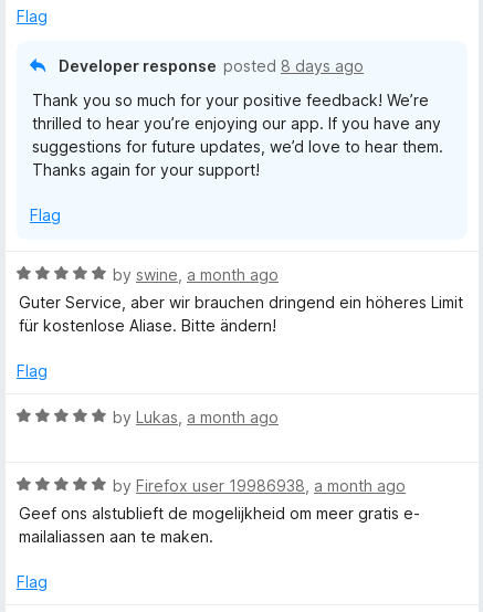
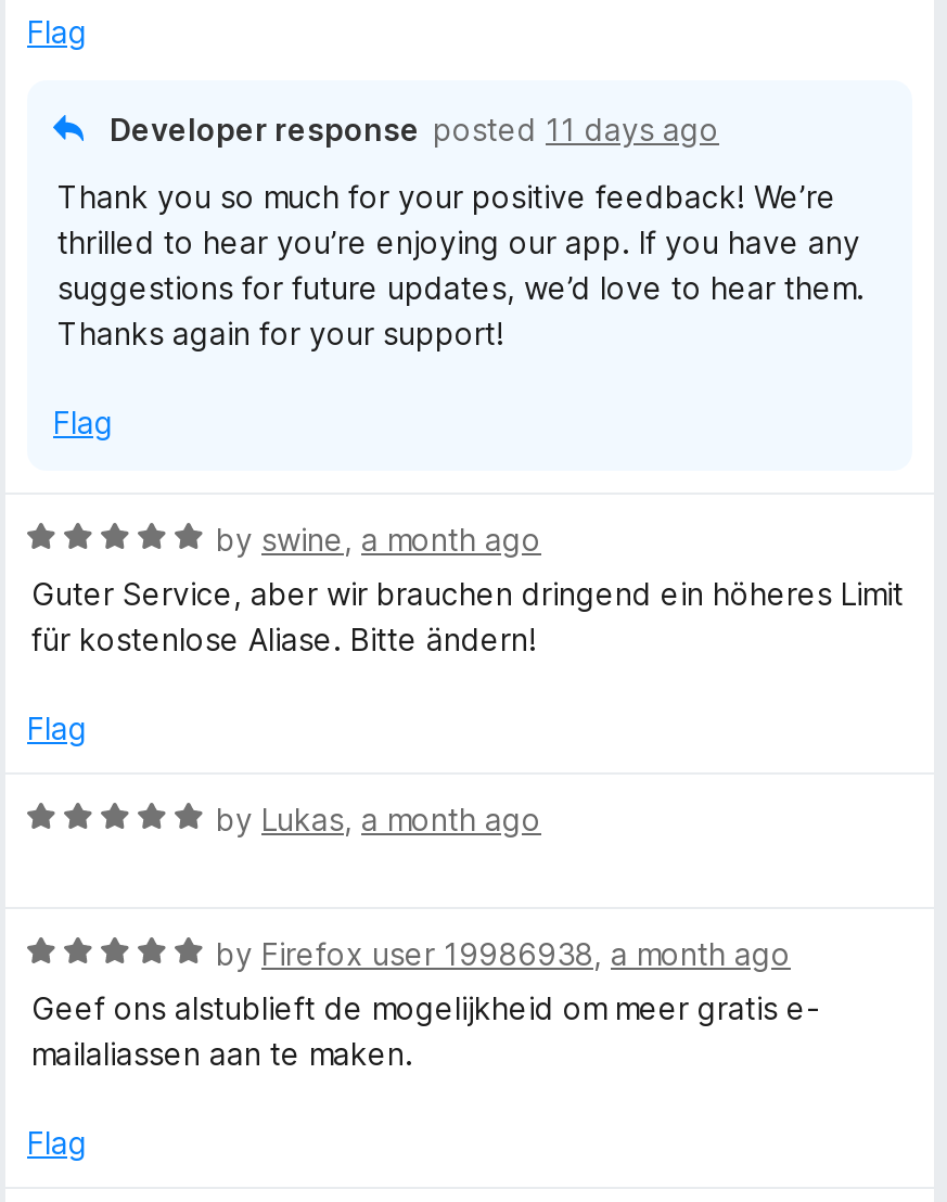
[59,56,364,75] Developer response posted 8 days ago -> [110,111,719,148] Developer response posted 11 days ago

